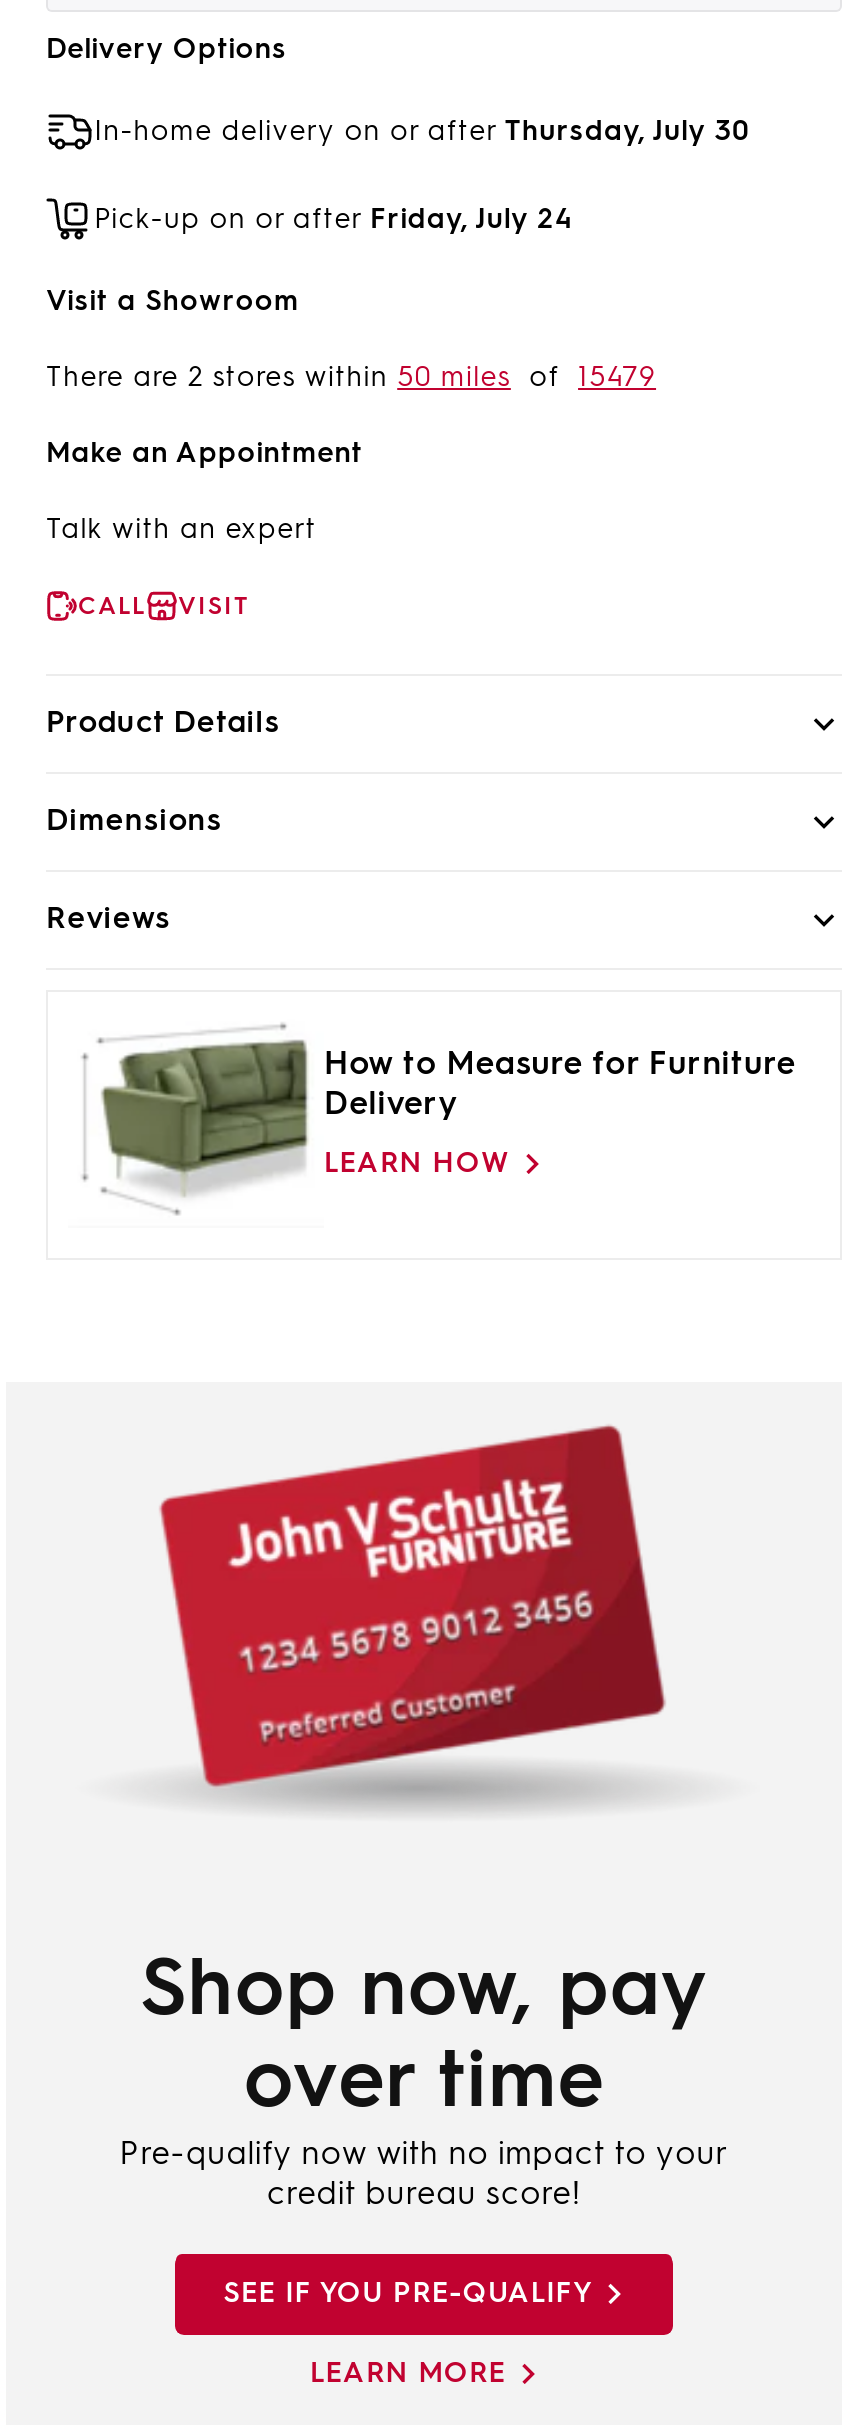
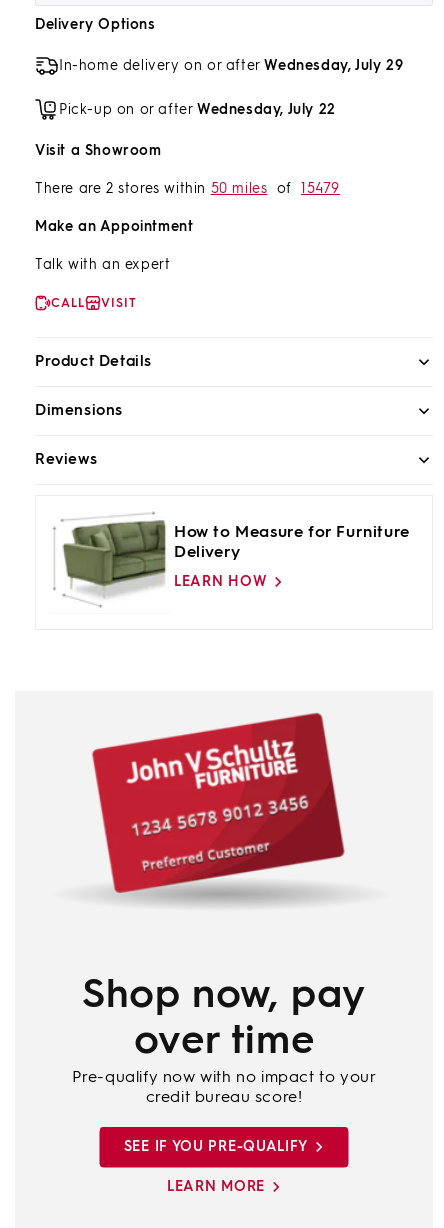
[94,113,749,147] In-home delivery on or after Thursday, July 30 -> [59,57,403,74] In-home delivery on or after Wednesday, July 29
[94,201,574,235] Pick-up on or after Friday, July 24 -> [59,101,336,118] Pick-up on or after Wednesday, July 22

